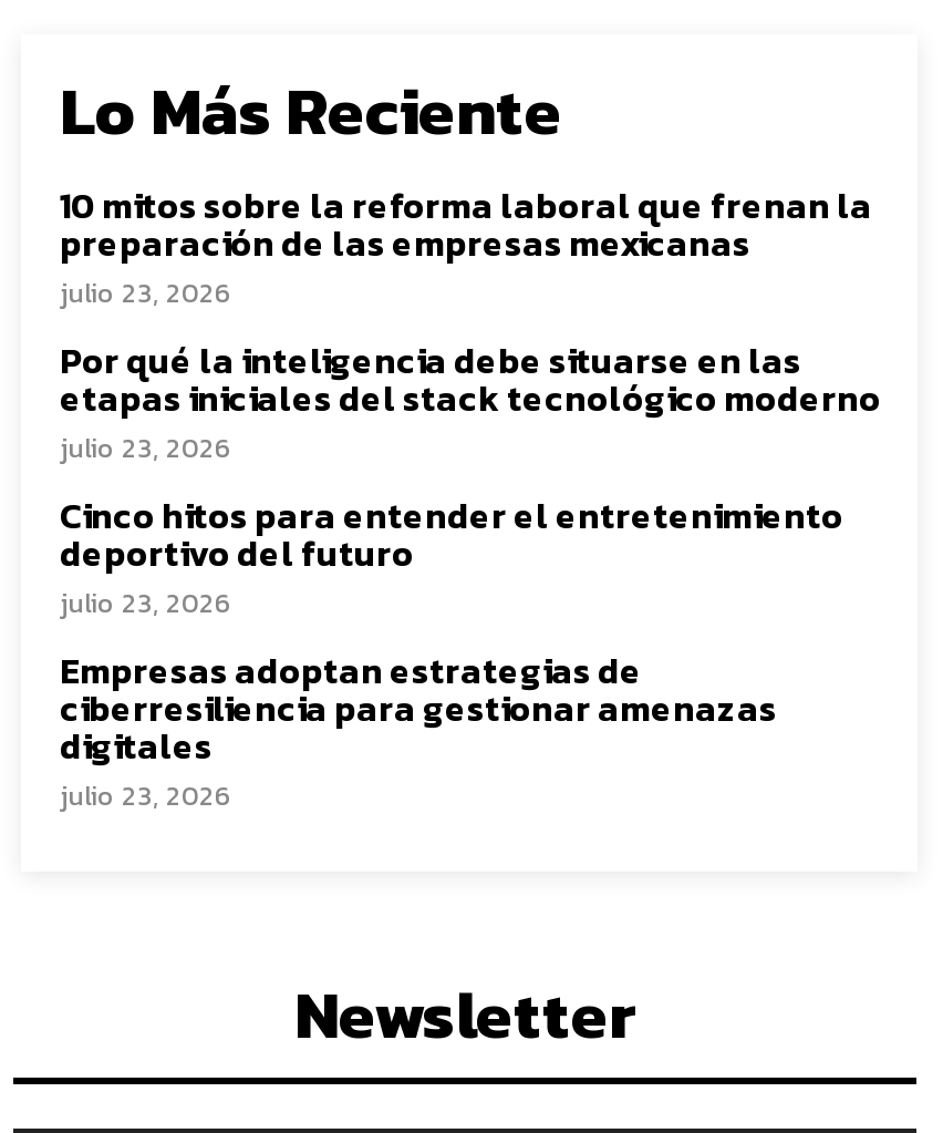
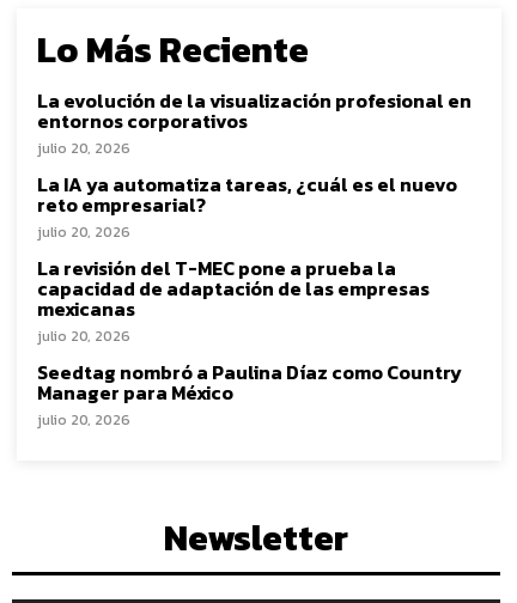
[60,178,881,816] 10 mitos sobre la reforma laboral que frenan la | preparación de las empresas mexicanas | julio 23, 2026 | Por qué la inteligencia debe situarse en las | etapas iniciales del stack tecnológico moderno | julio 23, 2026 | Cinco hitos para entender el entretenimiento | deportivo del futuro | julio 23, 2026 | Empresas adoptan estrategias de | ciberresiliencia para gestionar amenazas | digitales | julio 23, 2026 -> [37,86,472,430] La evolución de la visualización profesional en | entornos corporativos | julio 20, 2026 | La IA ya automatiza tareas, ¿cuál es el nuevo | reto empresarial? | julio 20, 2026 | La revisión del T-MEC pone a prueba la | capacidad de adaptación de las empresas | mexicanas | julio 20, 2026 | Seedtag nombró a Paulina Díaz como Country | Manager para México | julio 20, 2026

